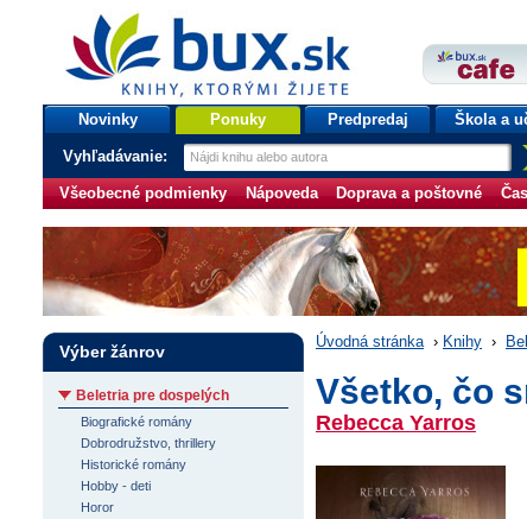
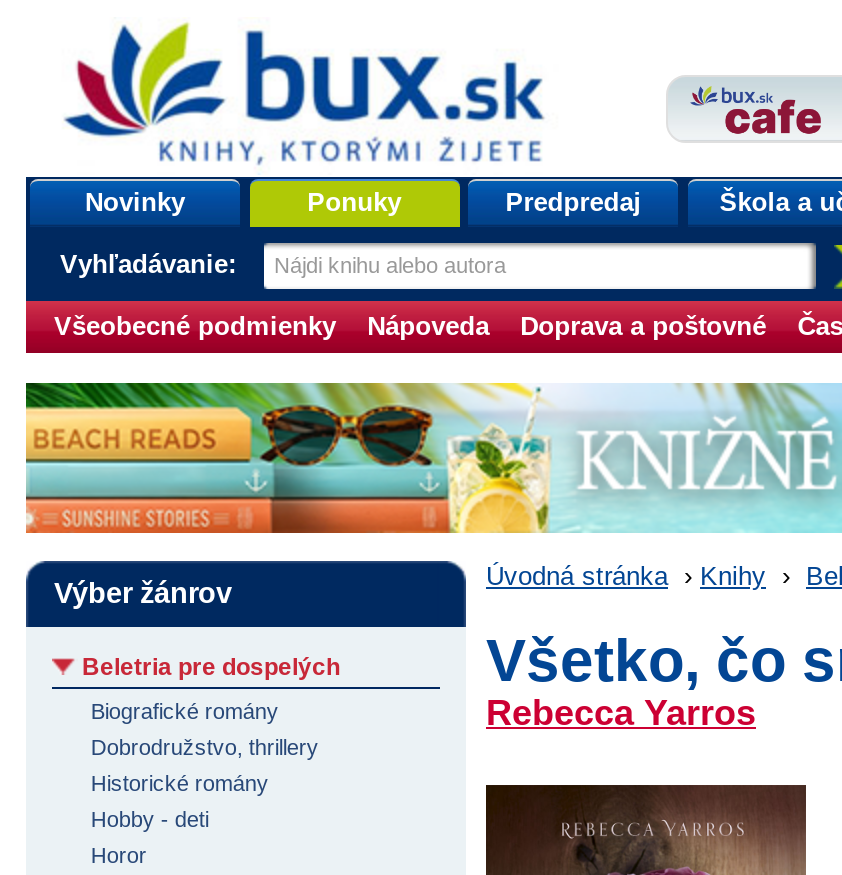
[42,226,523,317] [image] -> [24,381,836,535] [image]

